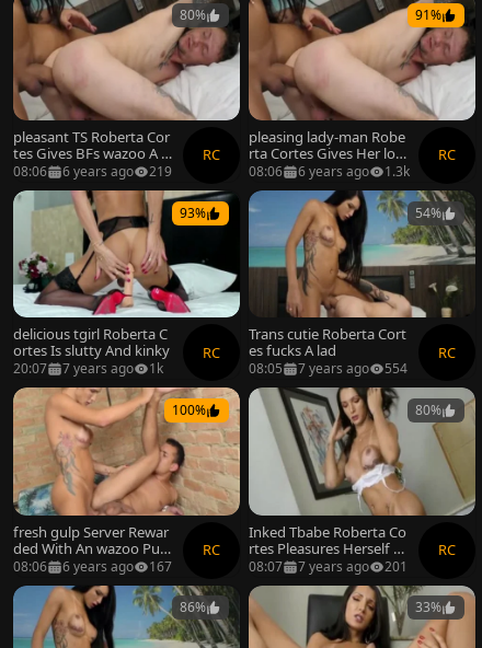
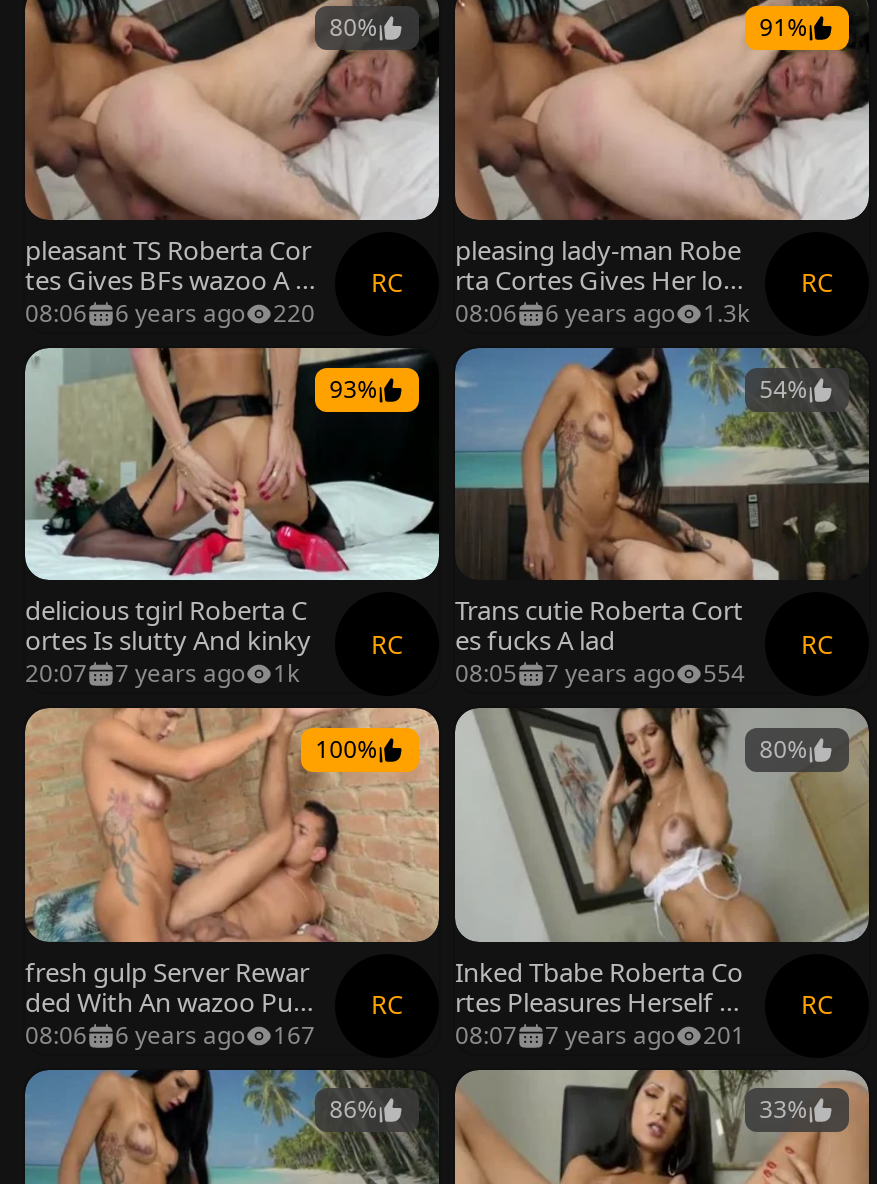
[149,162,172,180] 219 -> [273,295,315,329] 220

